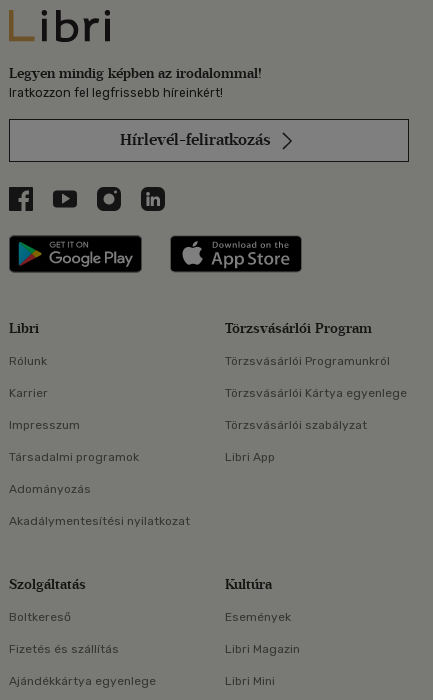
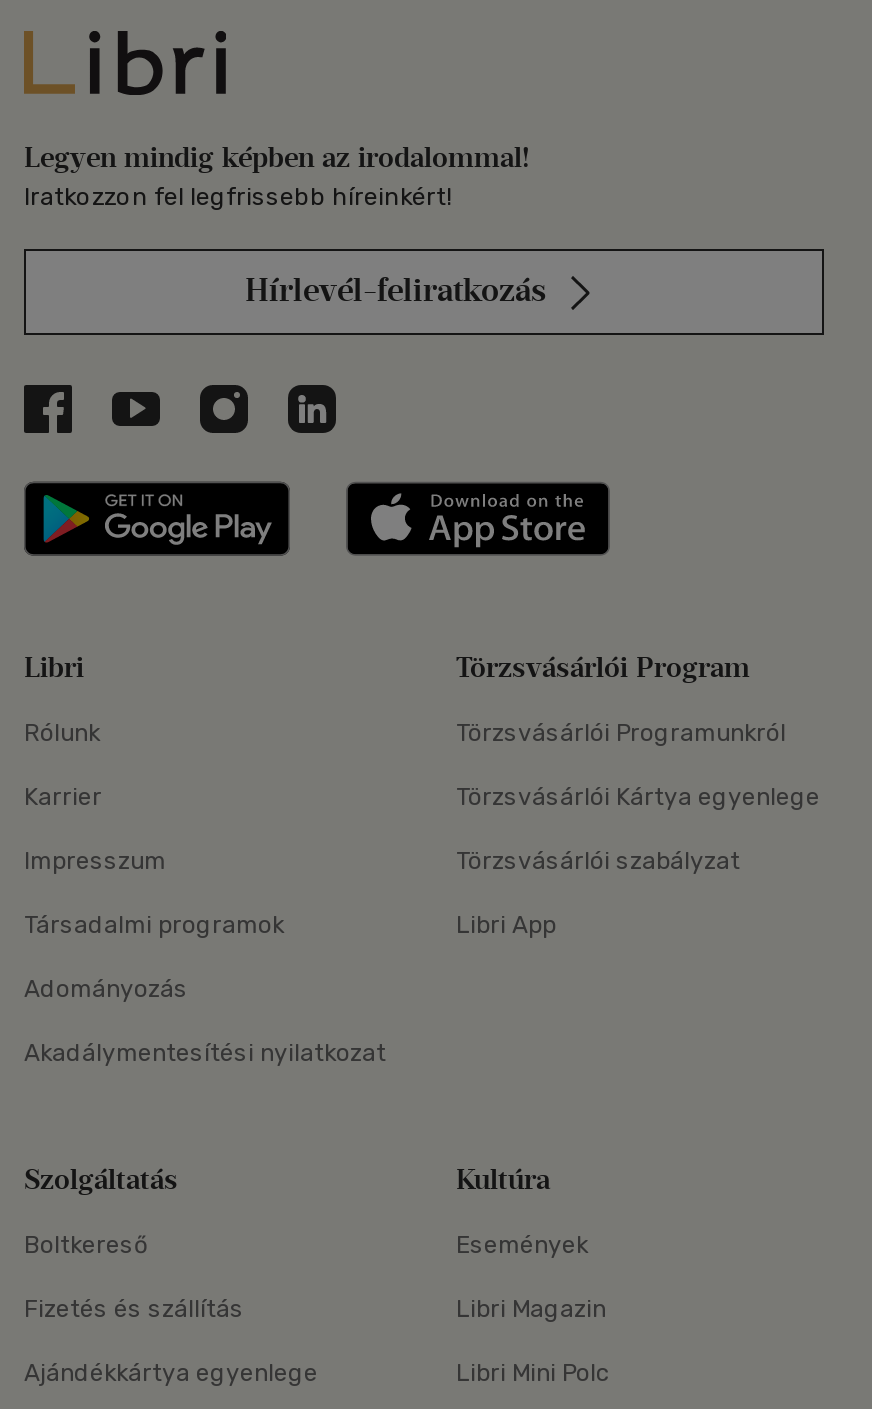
[225,674,275,688] Libri Mini -> [456,1359,610,1387] Libri Mini Polc

